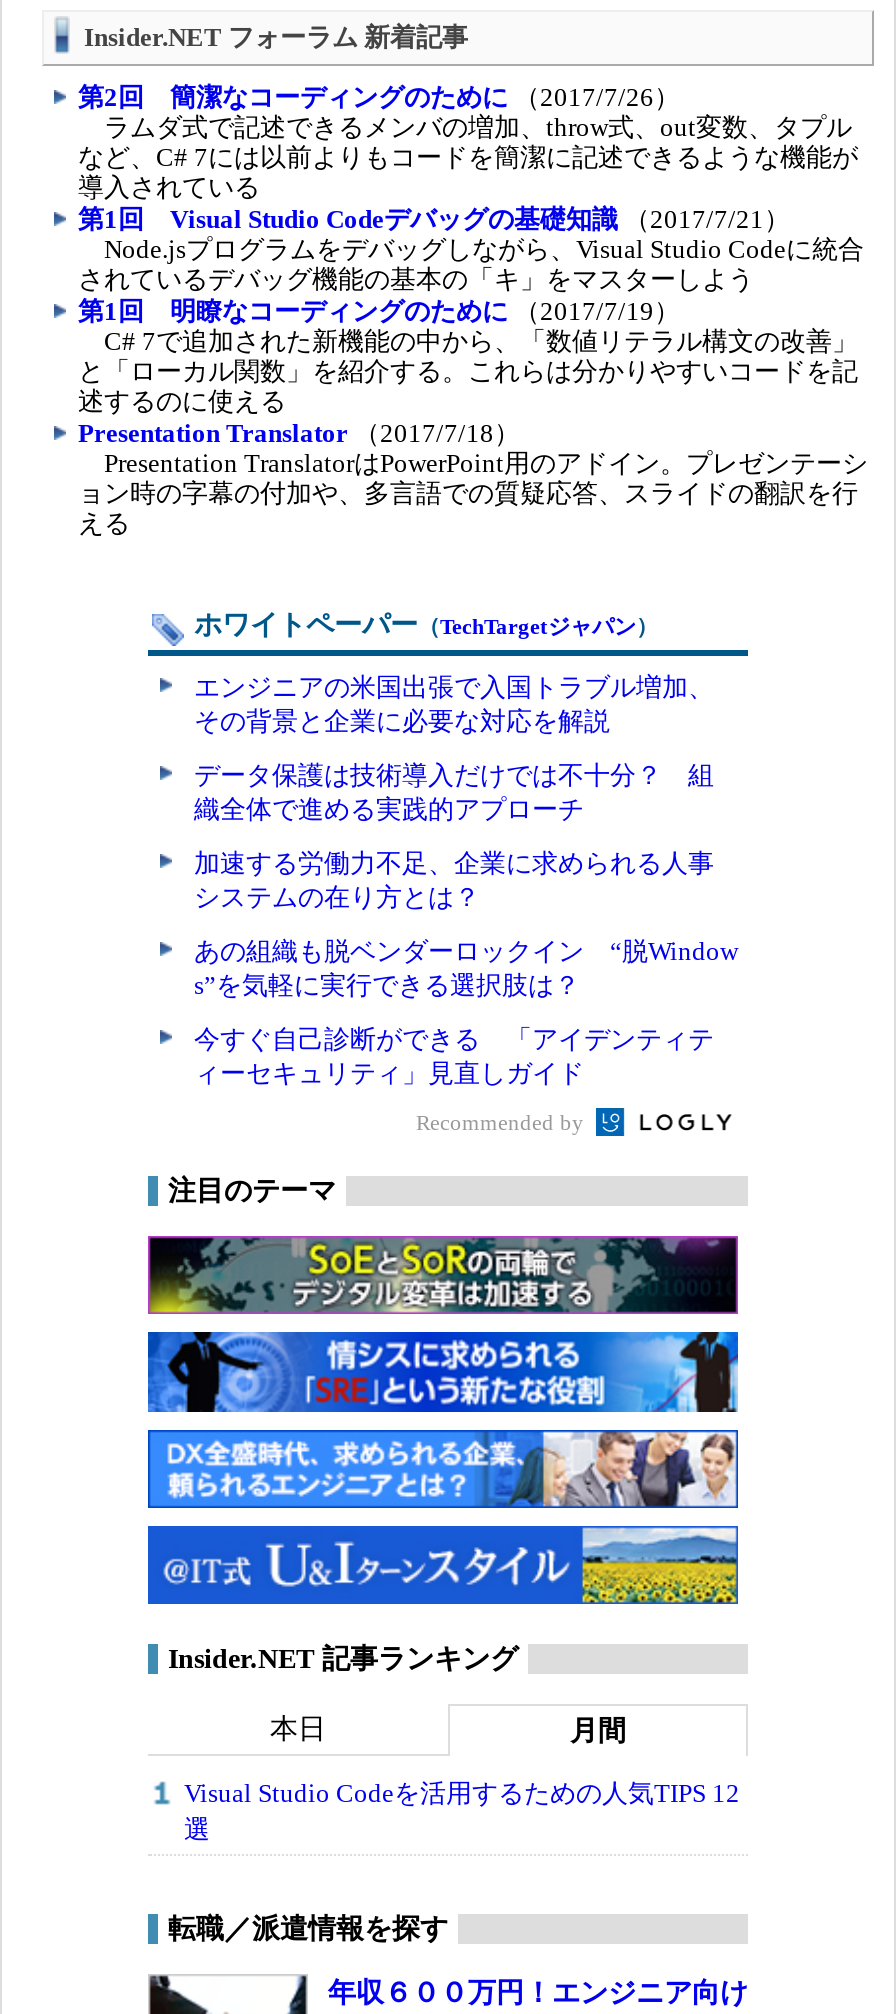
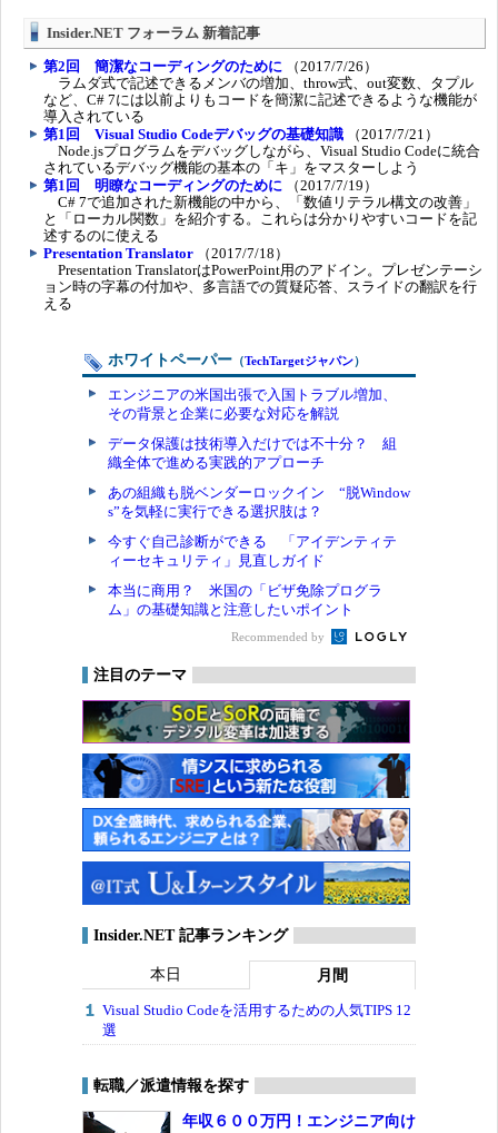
[194,847,714,911] 加速する労働力不足、企業に求められる人事 | システムの在り方とは？ -> none
moved [194,935,738,1087] -> [108,484,410,568]: あの組織も脱ベンダーロックイン “脱Window | s”を気軽に実行できる選択肢は？ | 今すぐ自己診断ができる 「アイデンティテ | ィーセキュリティ」見直しガイド
none -> [108,582,382,617] 本当に商用？ 米国の「ビザ免除プログラ | ム」の基礎知識と注意したいポイント

